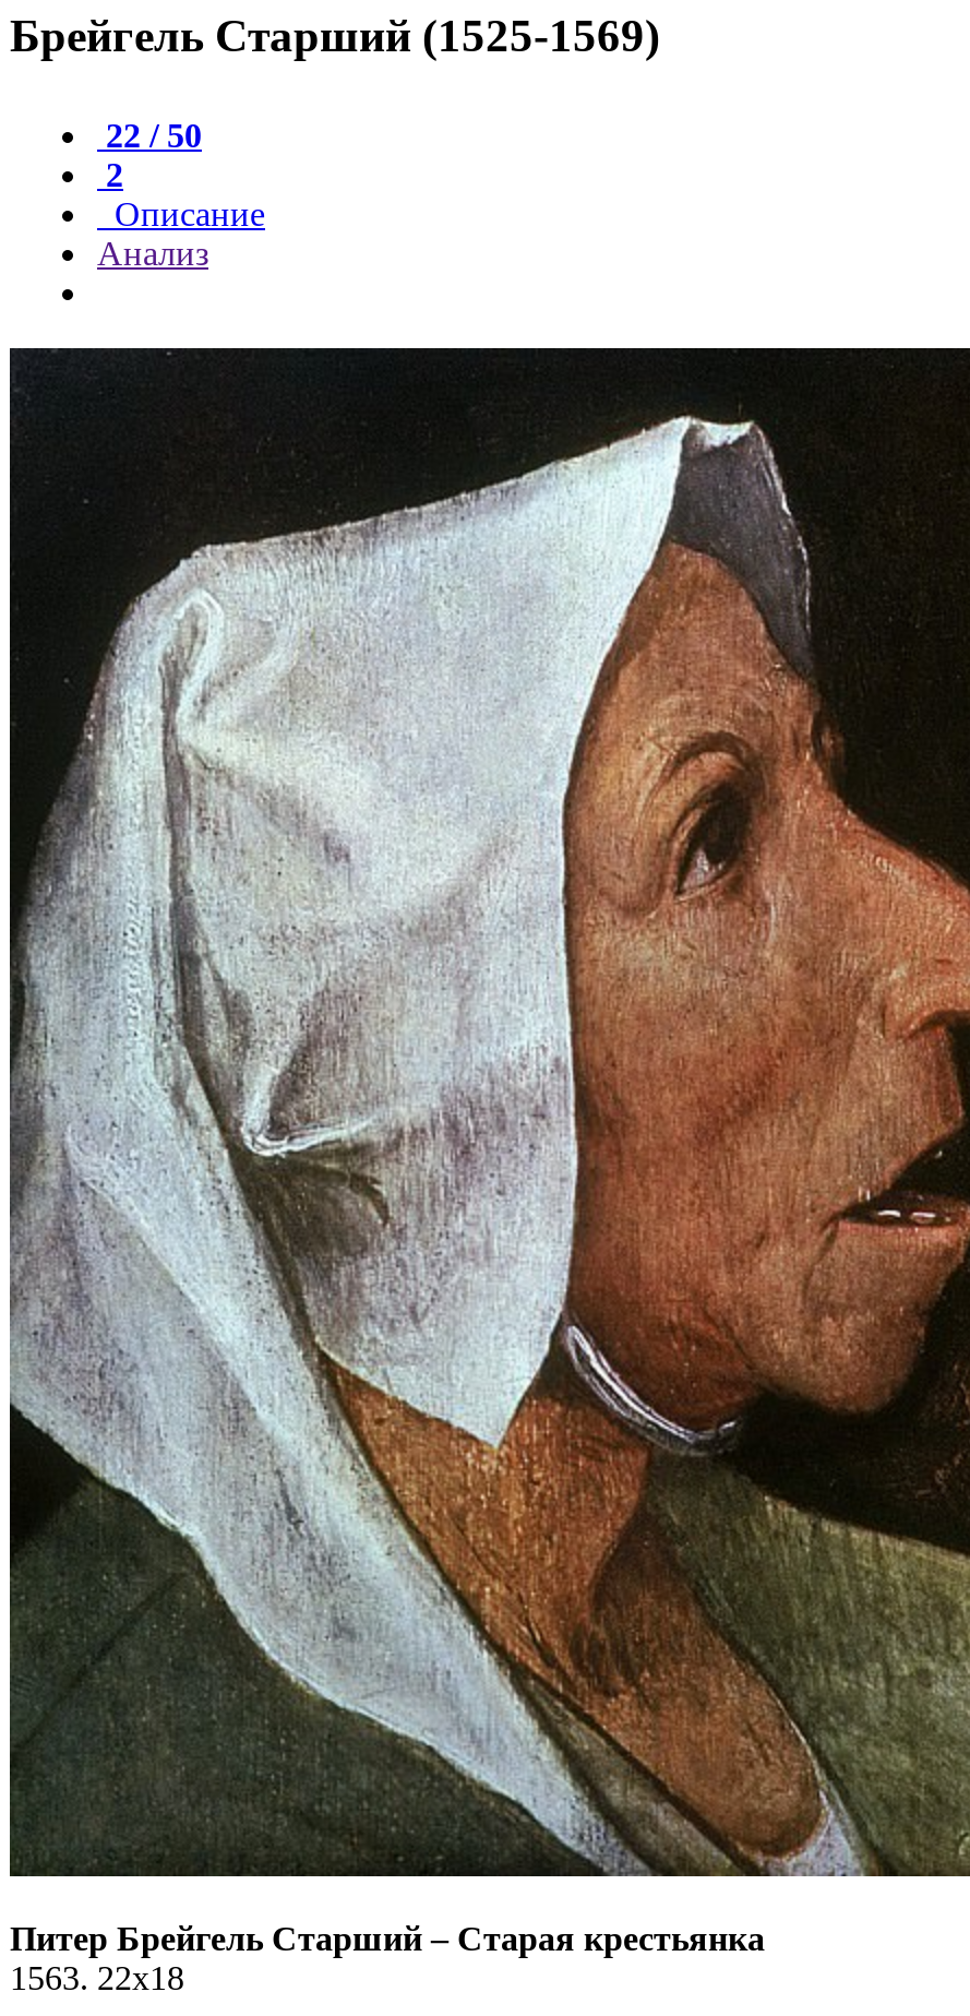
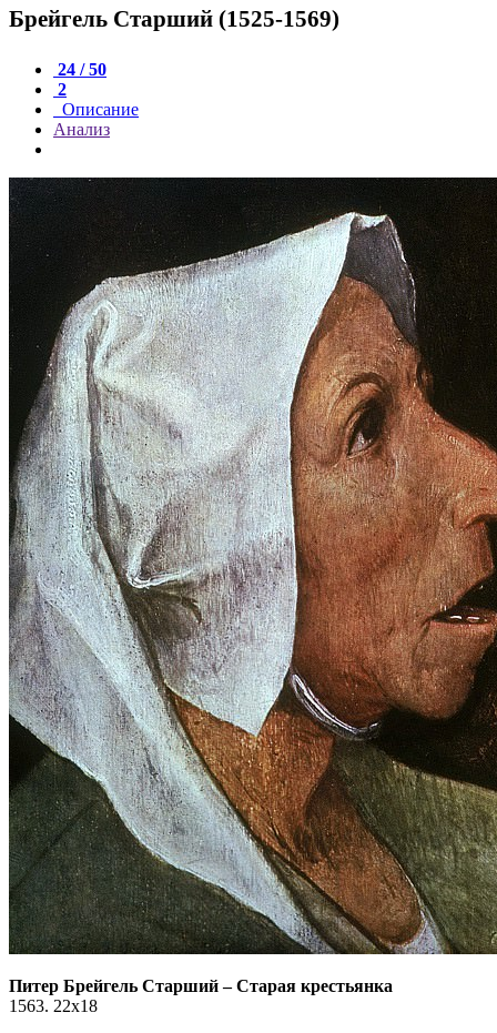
[106,117,202,154] 22 / 50 -> [58,60,106,79] 24 / 50

